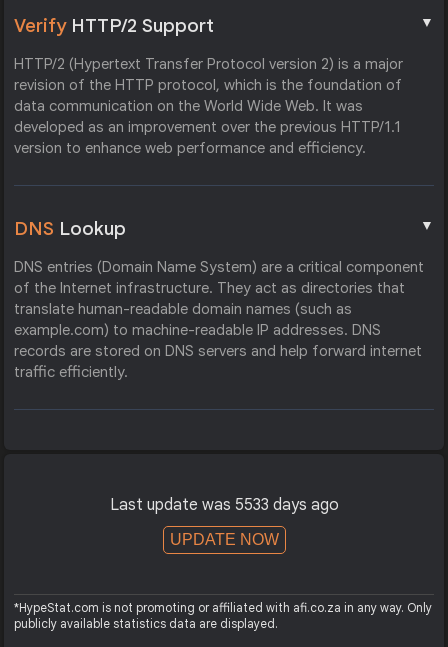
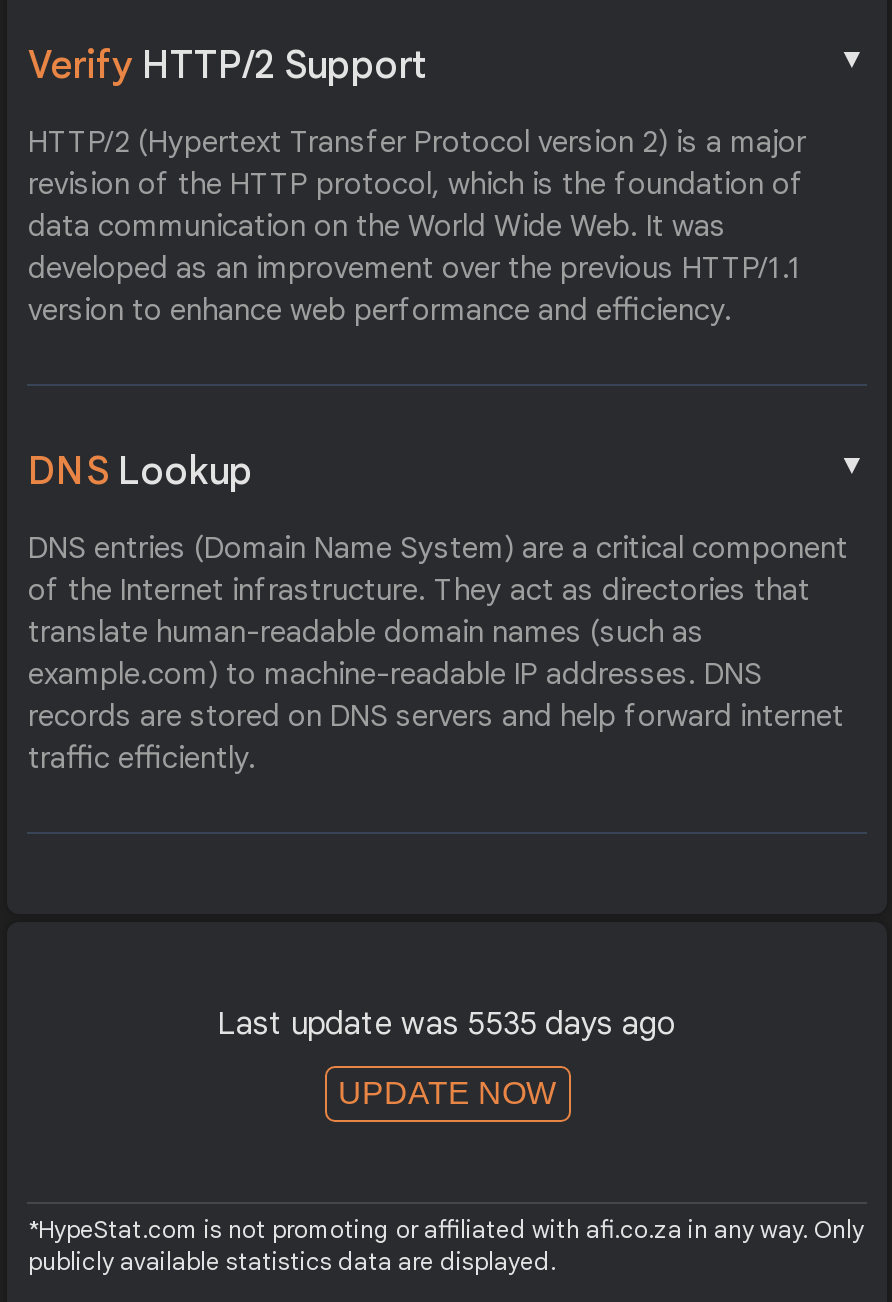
[109,495,338,515] Last update was 5533 days ago -> [217,1004,677,1044] Last update was 5535 days ago

